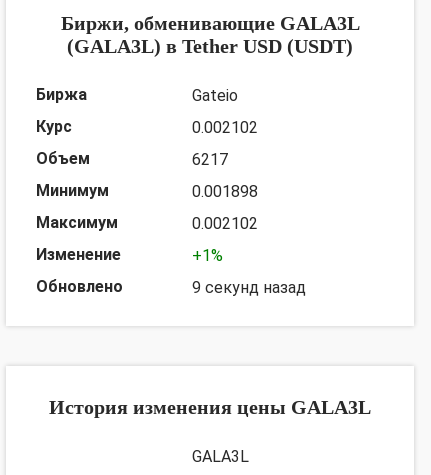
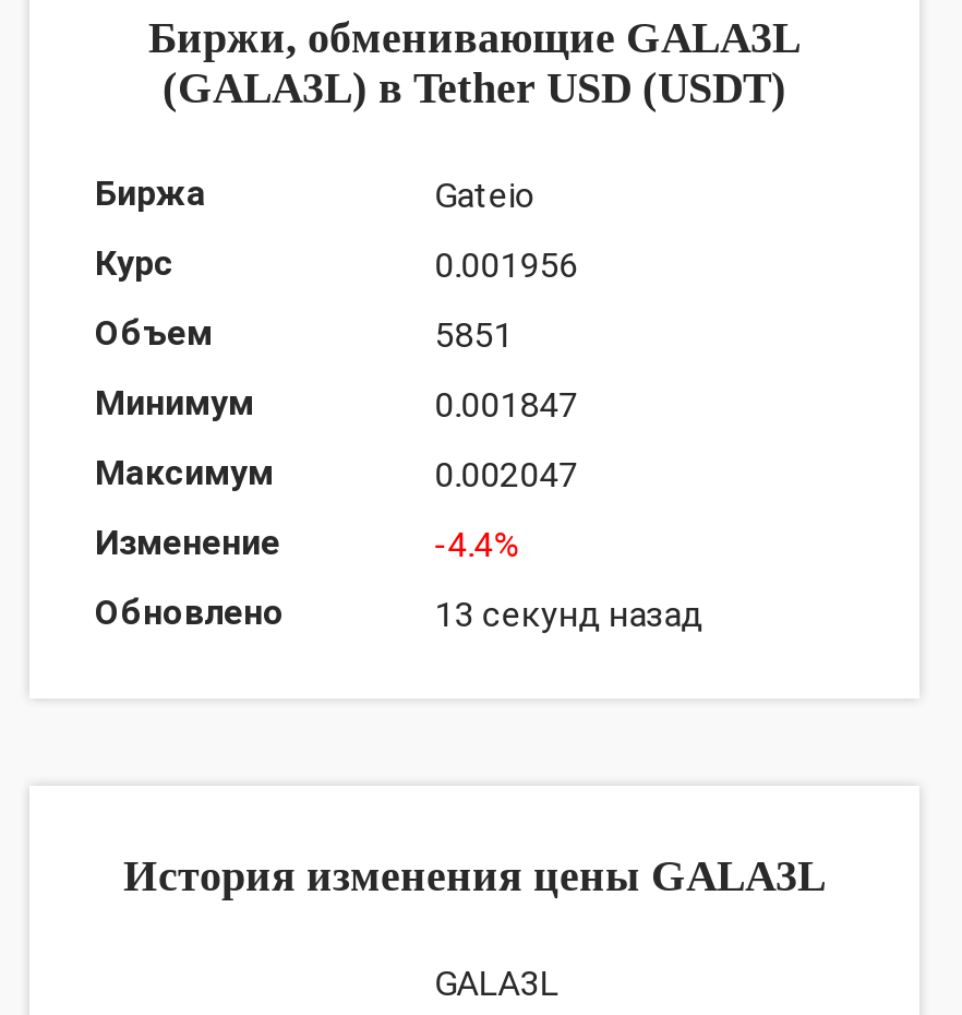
[192,118,258,137] 0.002102 -> [434,244,578,286] 0.001956
[192,150,228,169] 6217 -> [434,314,513,356] 5851
[192,182,258,201] 0.001898 -> [434,384,578,426] 0.001847
[192,214,258,233] 0.002102 -> [434,454,578,495] 0.002047
[192,246,223,265] +1% -> [434,524,519,565] -4.4%
[192,278,306,297] 9 секунд назад -> [434,594,703,635] 13 секунд назад

